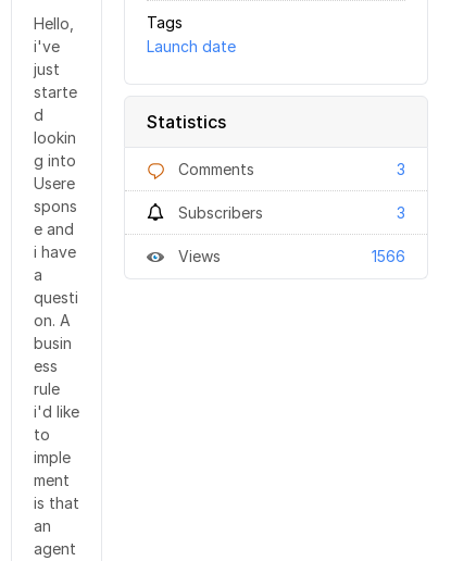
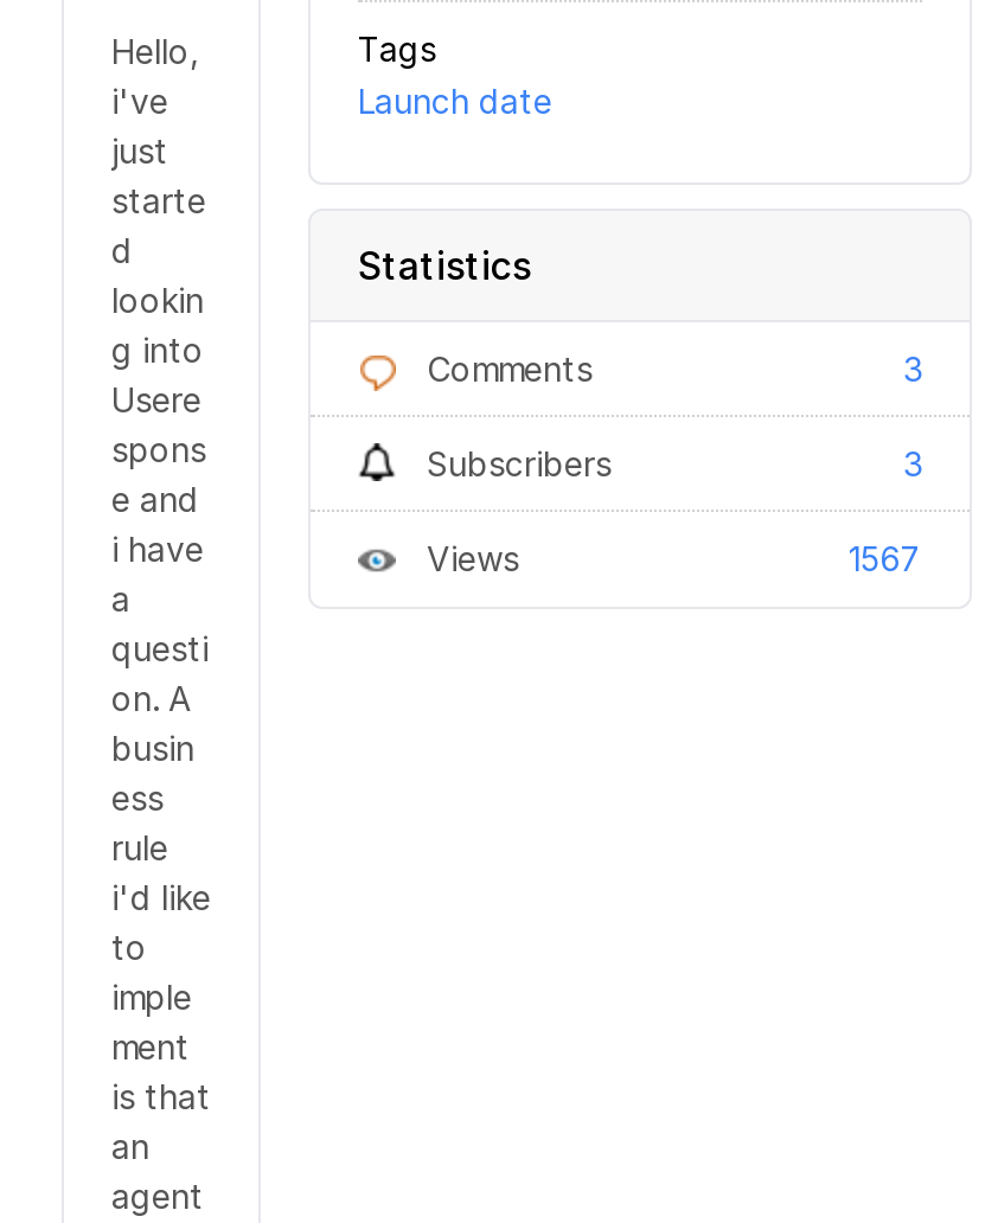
[372,247,405,266] 1566 -> [849,539,922,579] 1567

